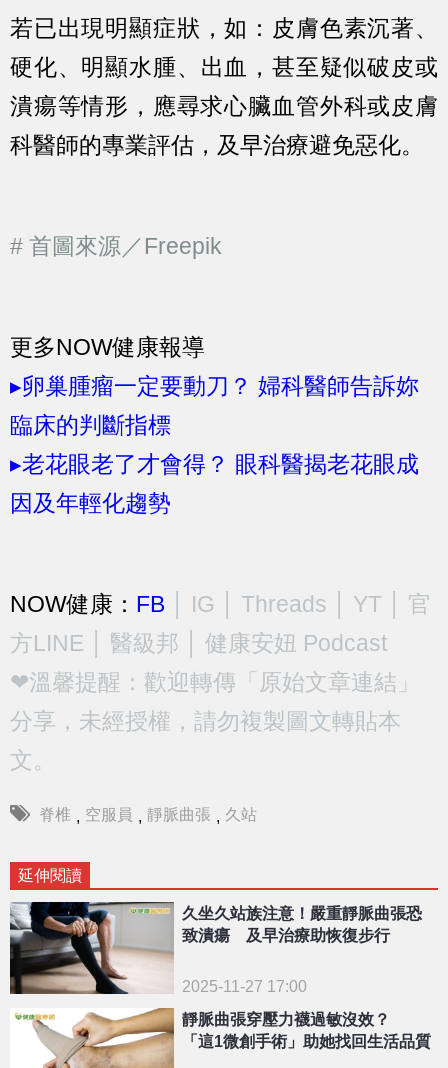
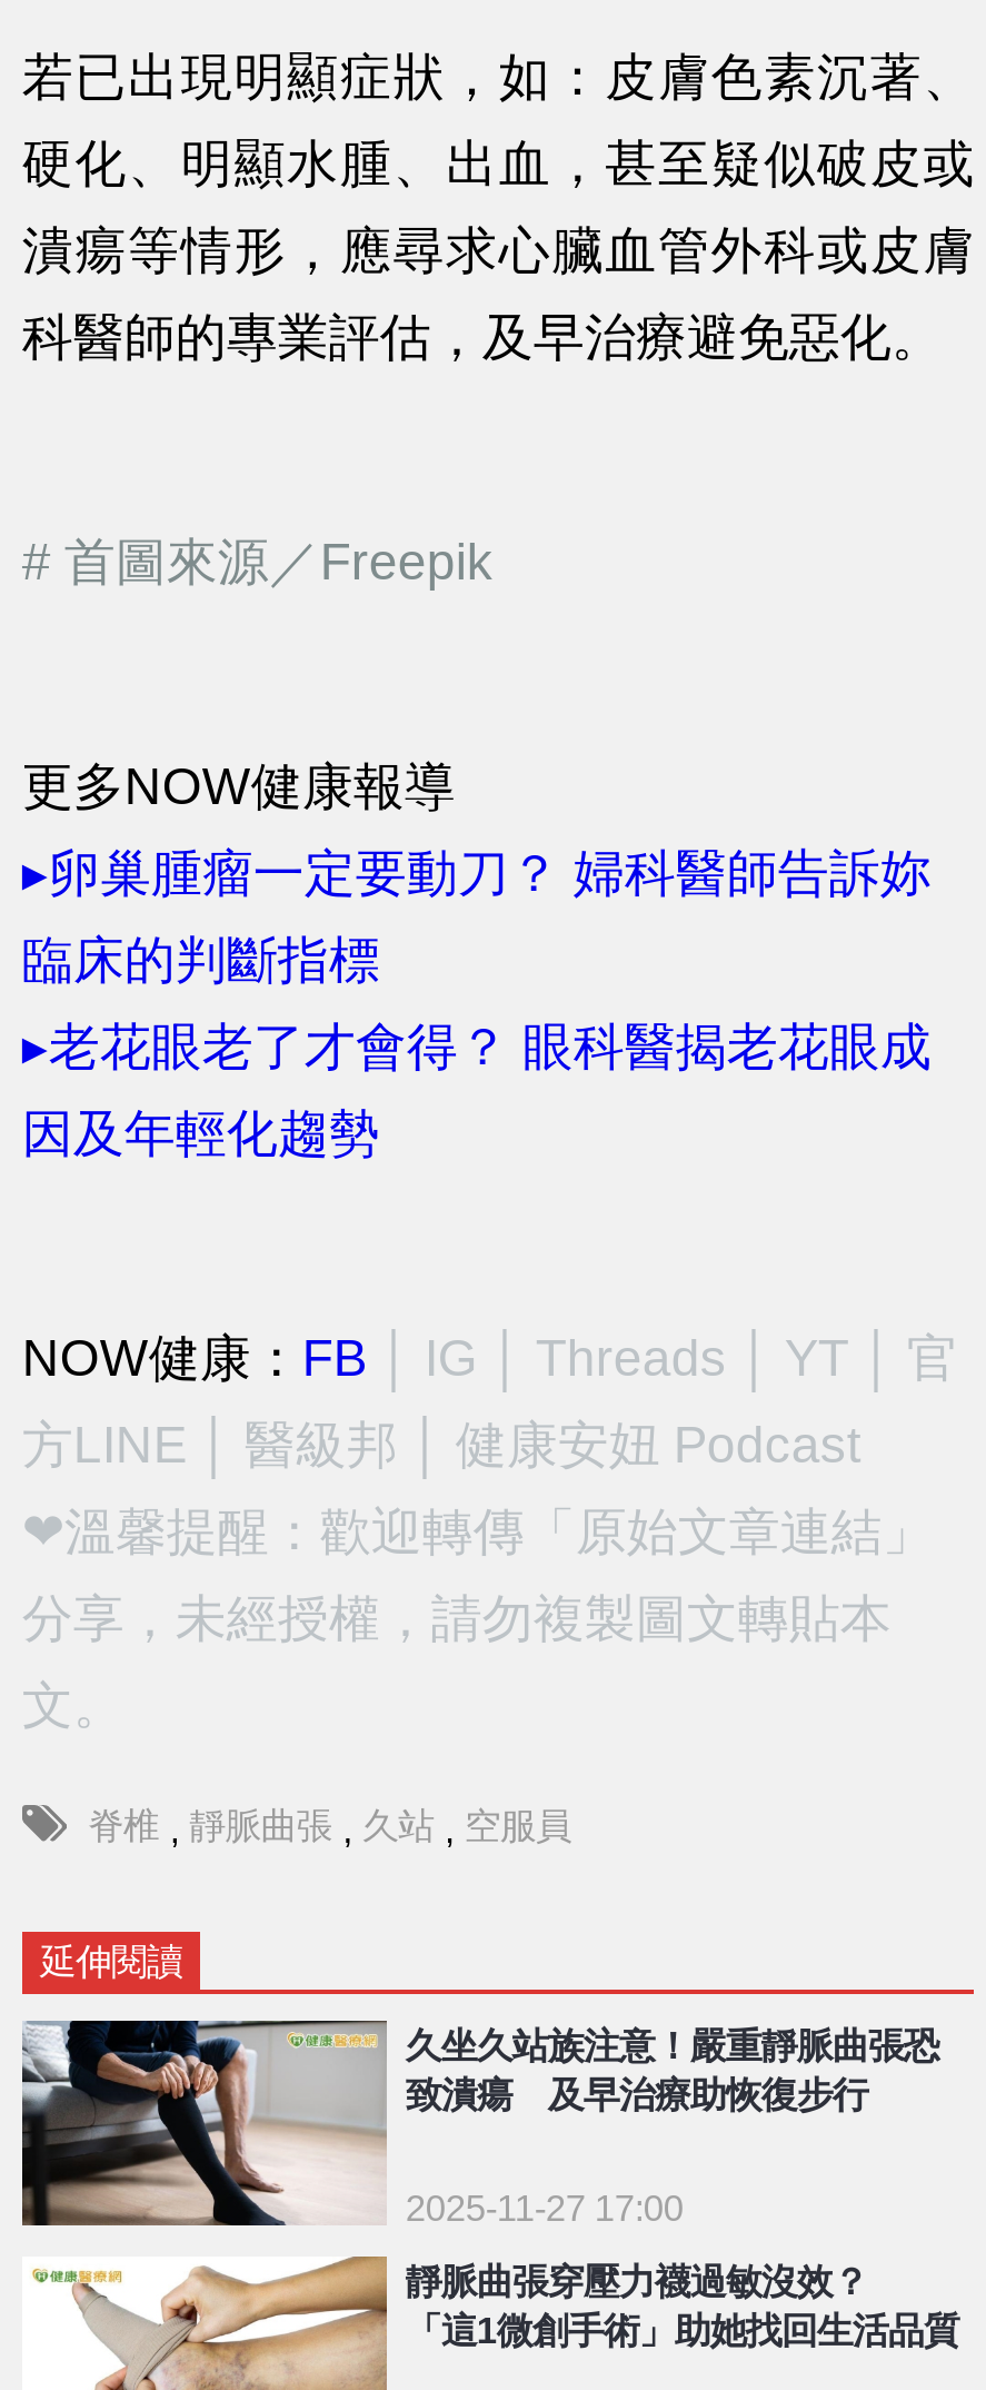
[39,805,257,825] 脊椎 , 空服員 , 靜脈曲張 , 久站 -> [88,1805,571,1850] 脊椎 , 靜脈曲張 , 久站 , 空服員

